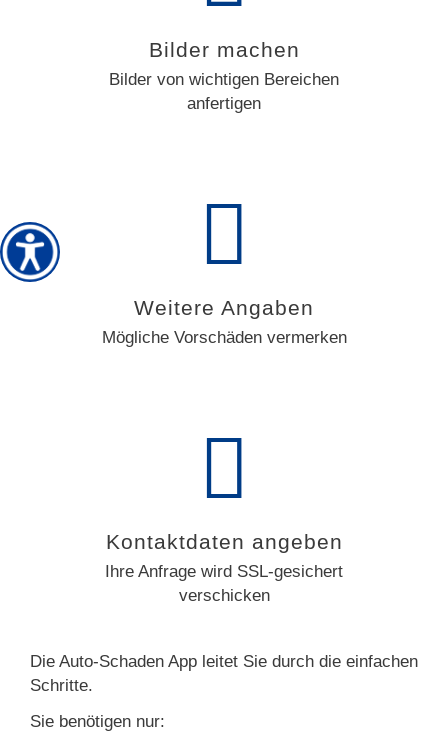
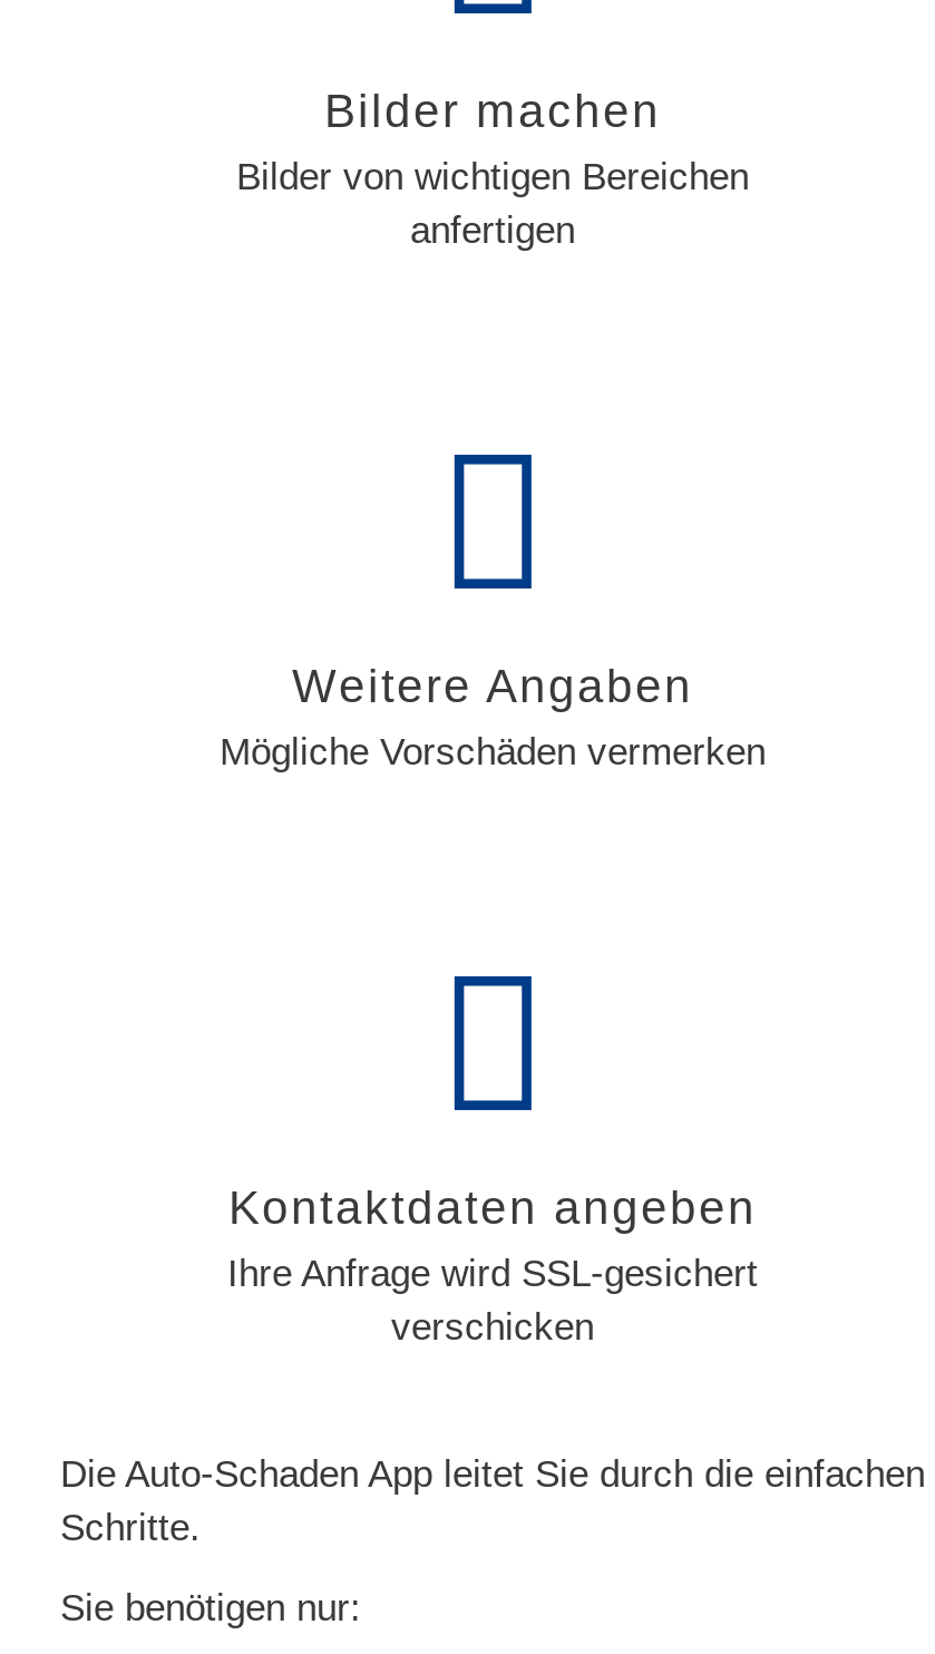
[3,221,61,283] [image] -> none

